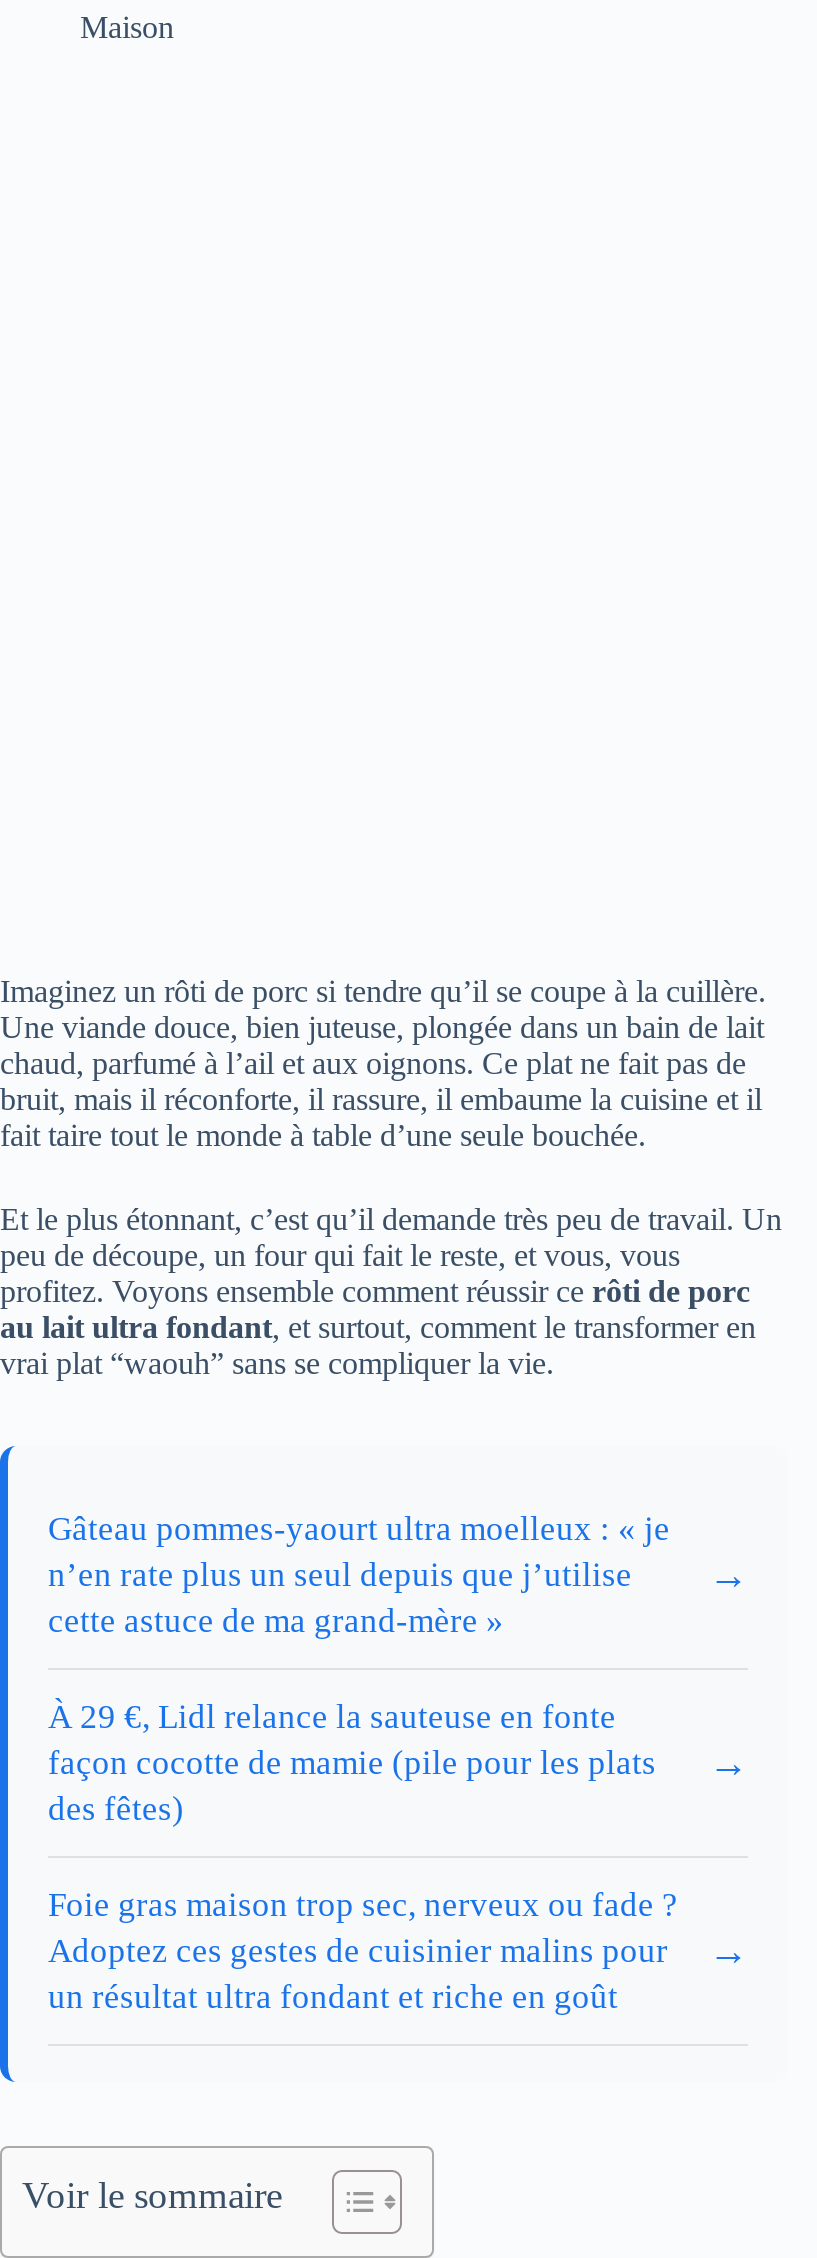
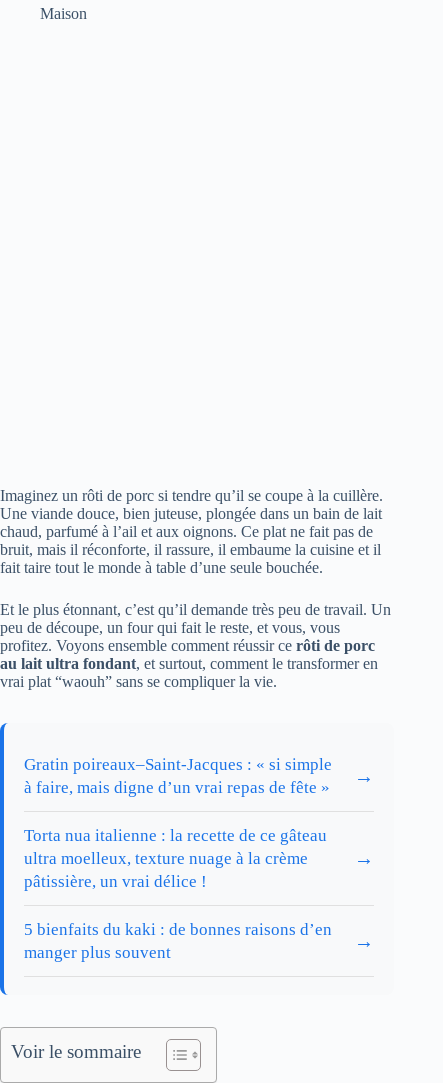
[48,1510,670,1640] Gâteau pommes-yaourt ultra moelleux : « je | n’en rate plus un seul depuis que j’utilise | cette astuce de ma grand-mère » -> [24,755,332,797] Gratin poireaux–Saint-Jacques : « si simple | à faire, mais digne d’un vrai repas de fête »
[48,1698,656,1828] À 29 €, Lidl relance la sauteuse en fonte | façon cocotte de mamie (pile pour les plats | des fêtes) -> [24,826,327,891] Torta nua italienne : la recette de ce gâteau | ultra moelleux, texture nuage à la crème | pâtissière, un vrai délice !
[48,1886,678,2016] Foie gras maison trop sec, nerveux ou fade ? | Adoptez ces gestes de cuisinier malins pour | un résultat ultra fondant et riche en goût -> [24,920,332,962] 5 bienfaits du kaki : de bonnes raisons d’en | manger plus souvent

